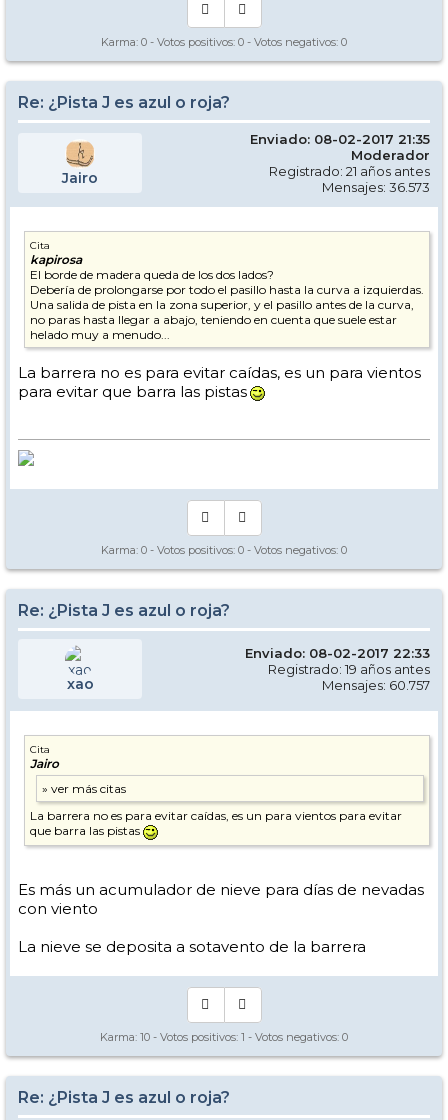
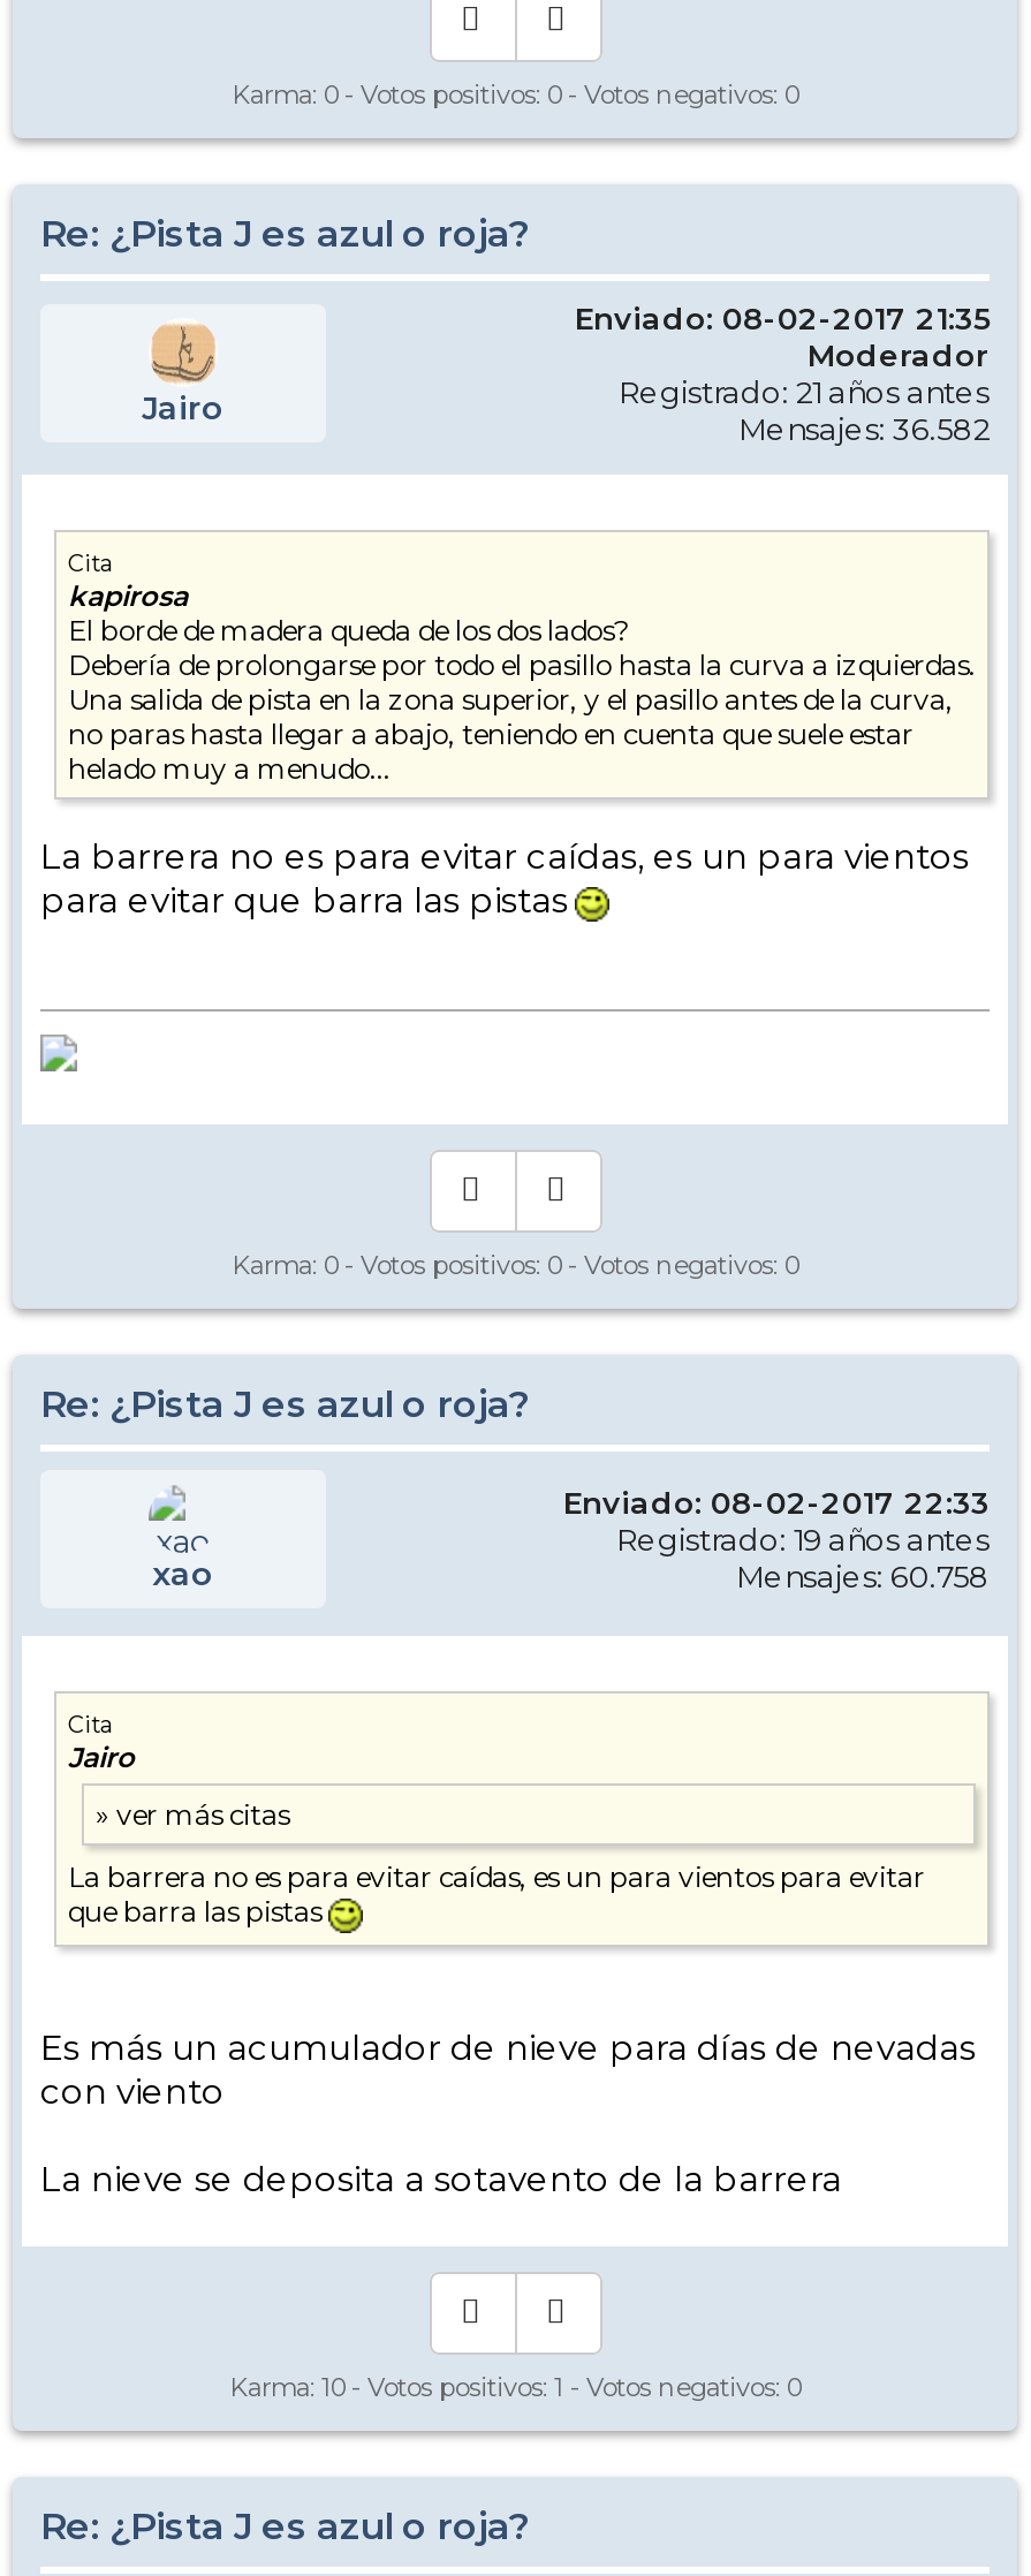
[322,179,430,195] Mensajes: 36.573 -> [738,411,990,448] Mensajes: 36.582
[322,677,430,693] Mensajes: 60.757 -> [736,1558,990,1595] Mensajes: 60.758

